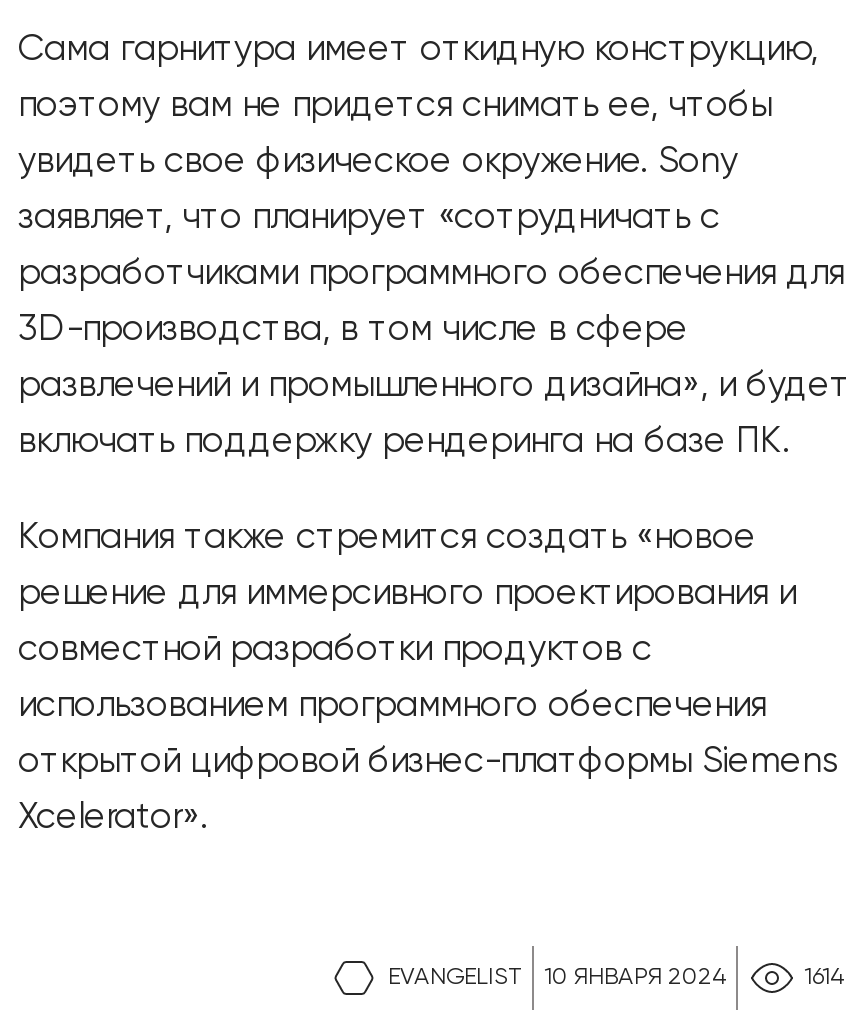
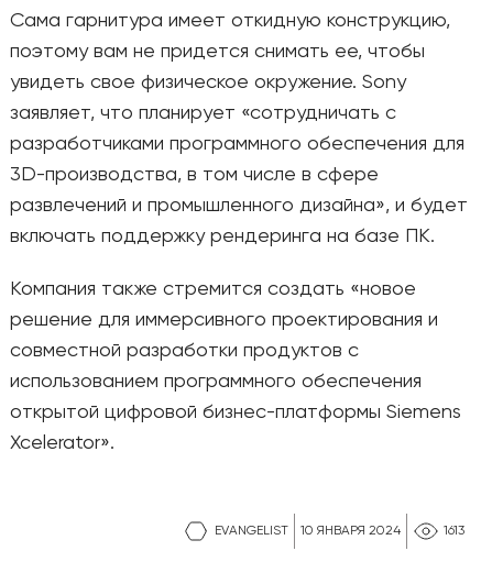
[804,966,844,990] 1614 -> [444,525,464,538] 1613

